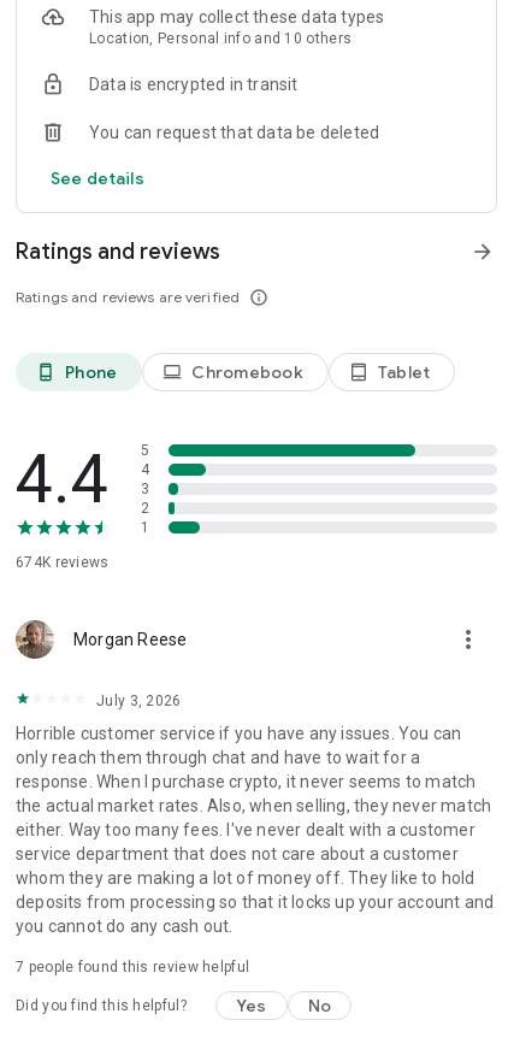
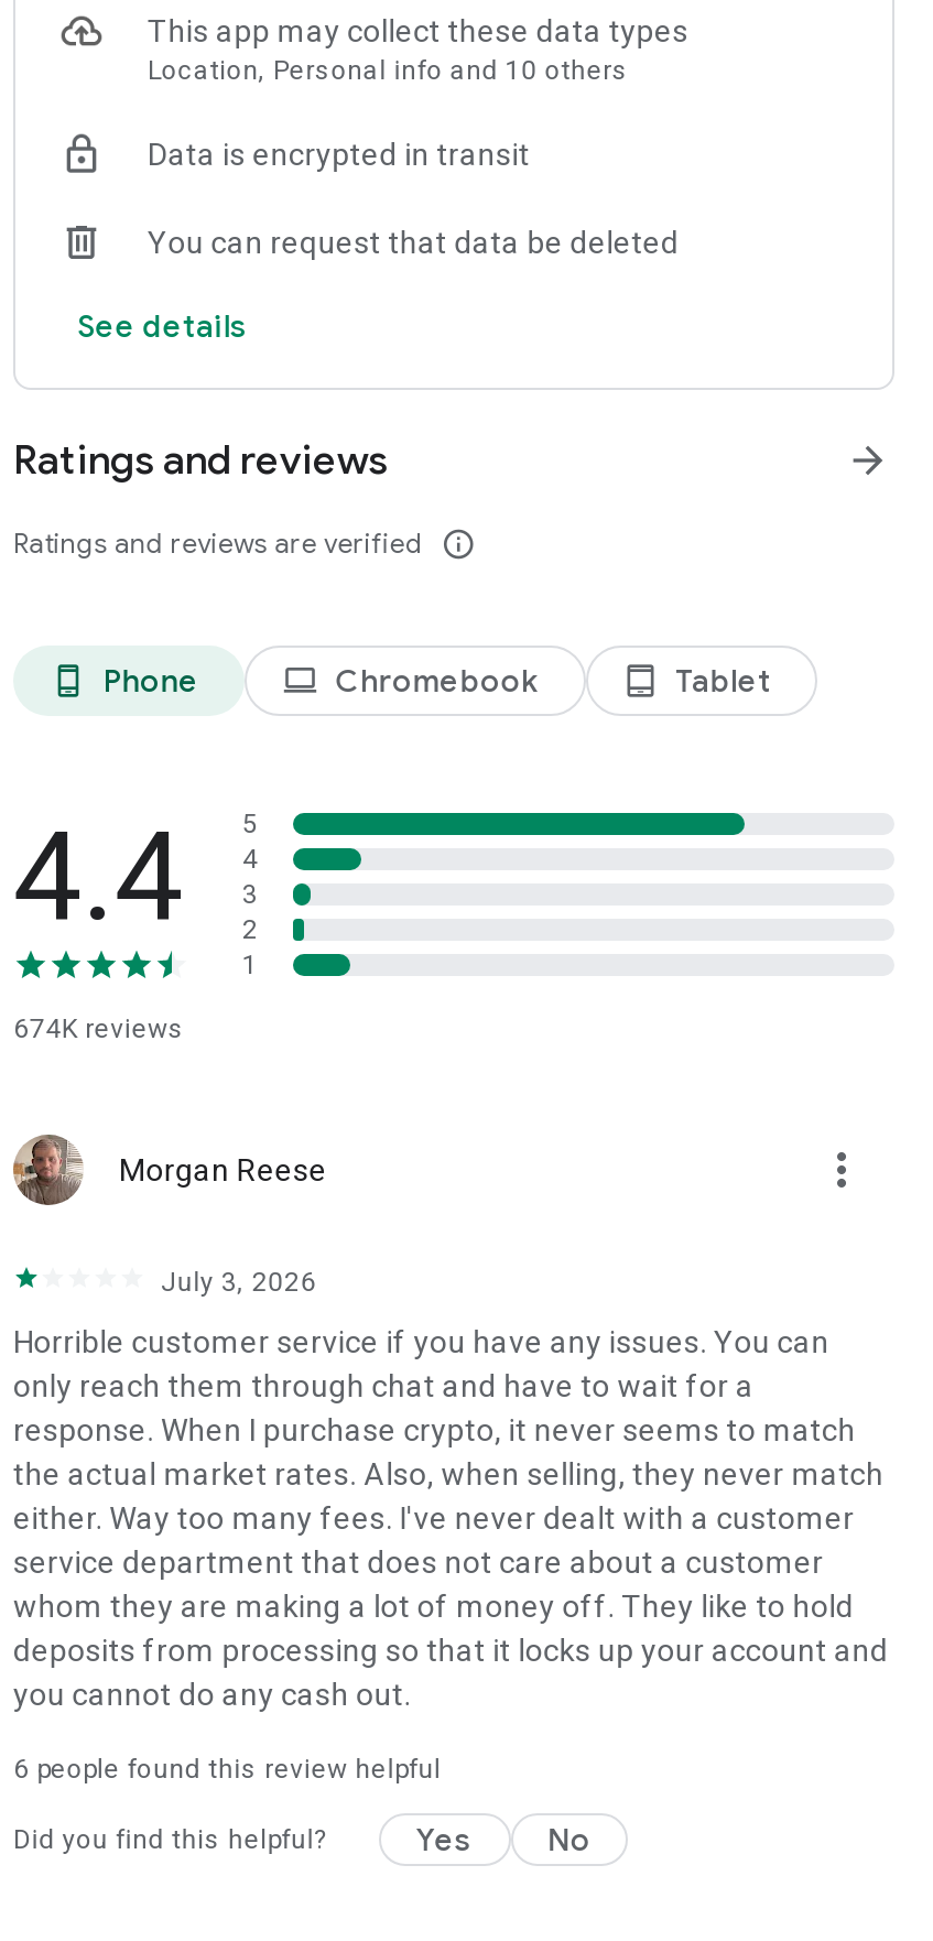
[16,959,249,975] 7 people found this review helpful -> [13,1754,441,1785] 6 people found this review helpful

